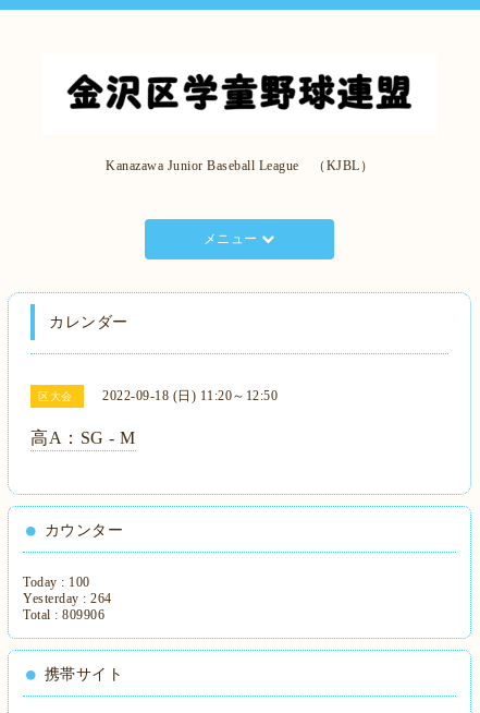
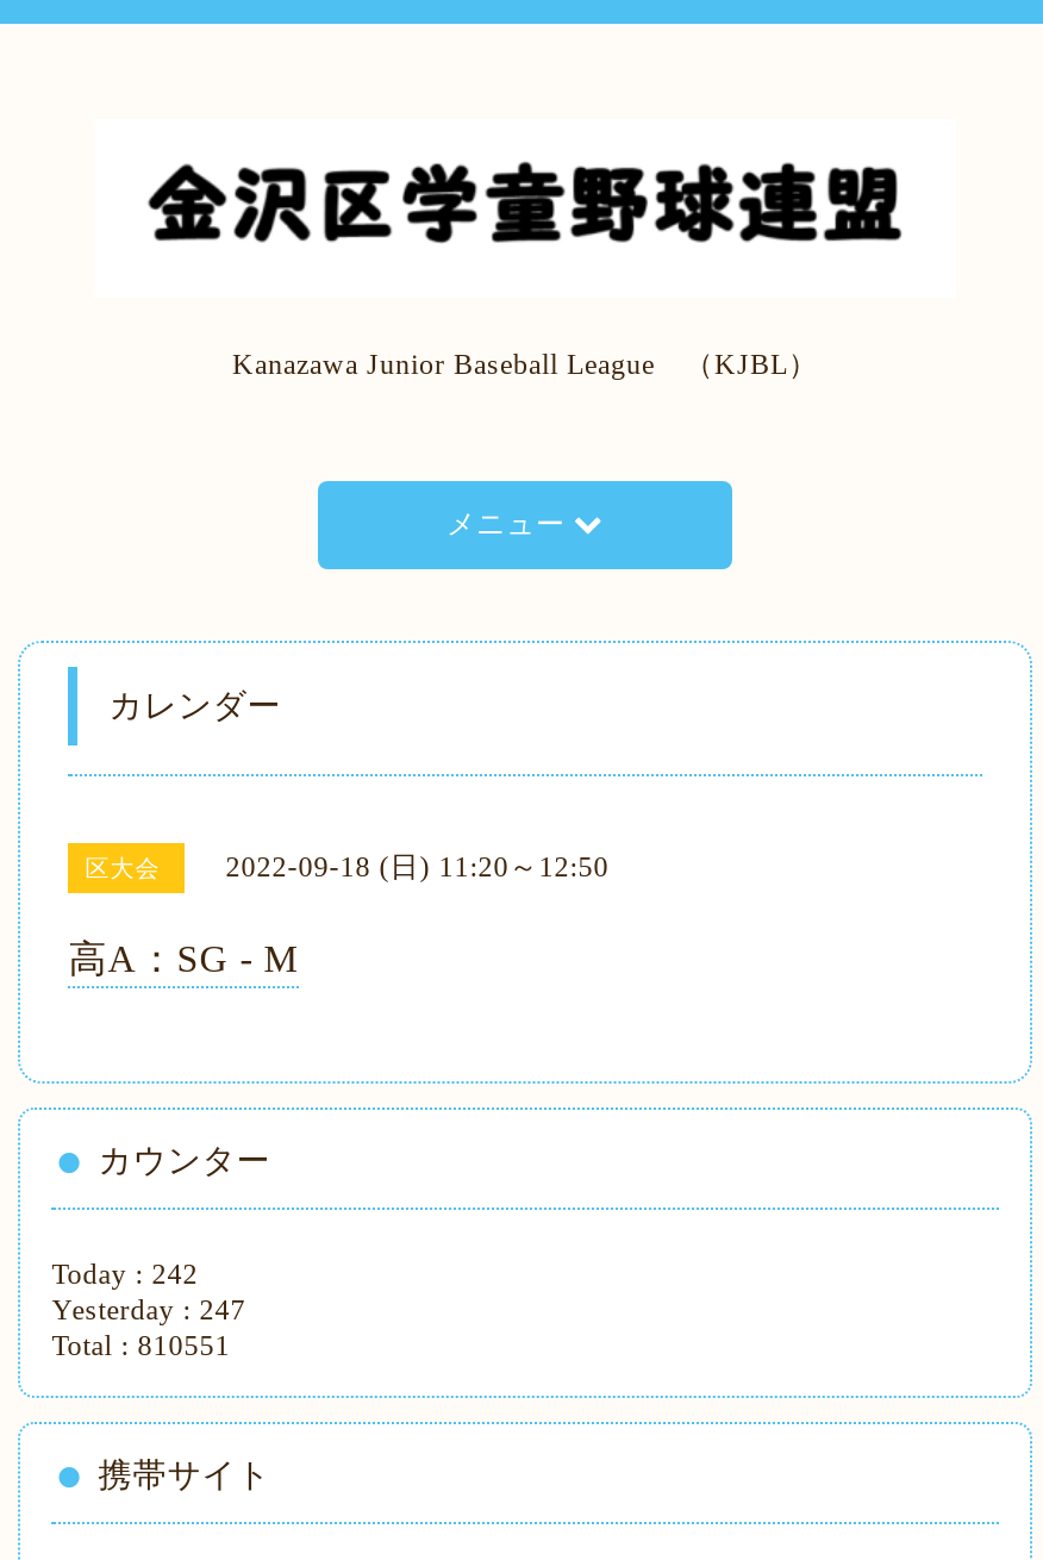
[23,574,90,589] Today : 100 -> [52,1257,198,1290] Today : 242
[23,591,112,606] Yesterday : 264 -> [52,1293,246,1326] Yesterday : 247
[23,607,105,622] Total : 809906 -> [52,1328,230,1362] Total : 810551

